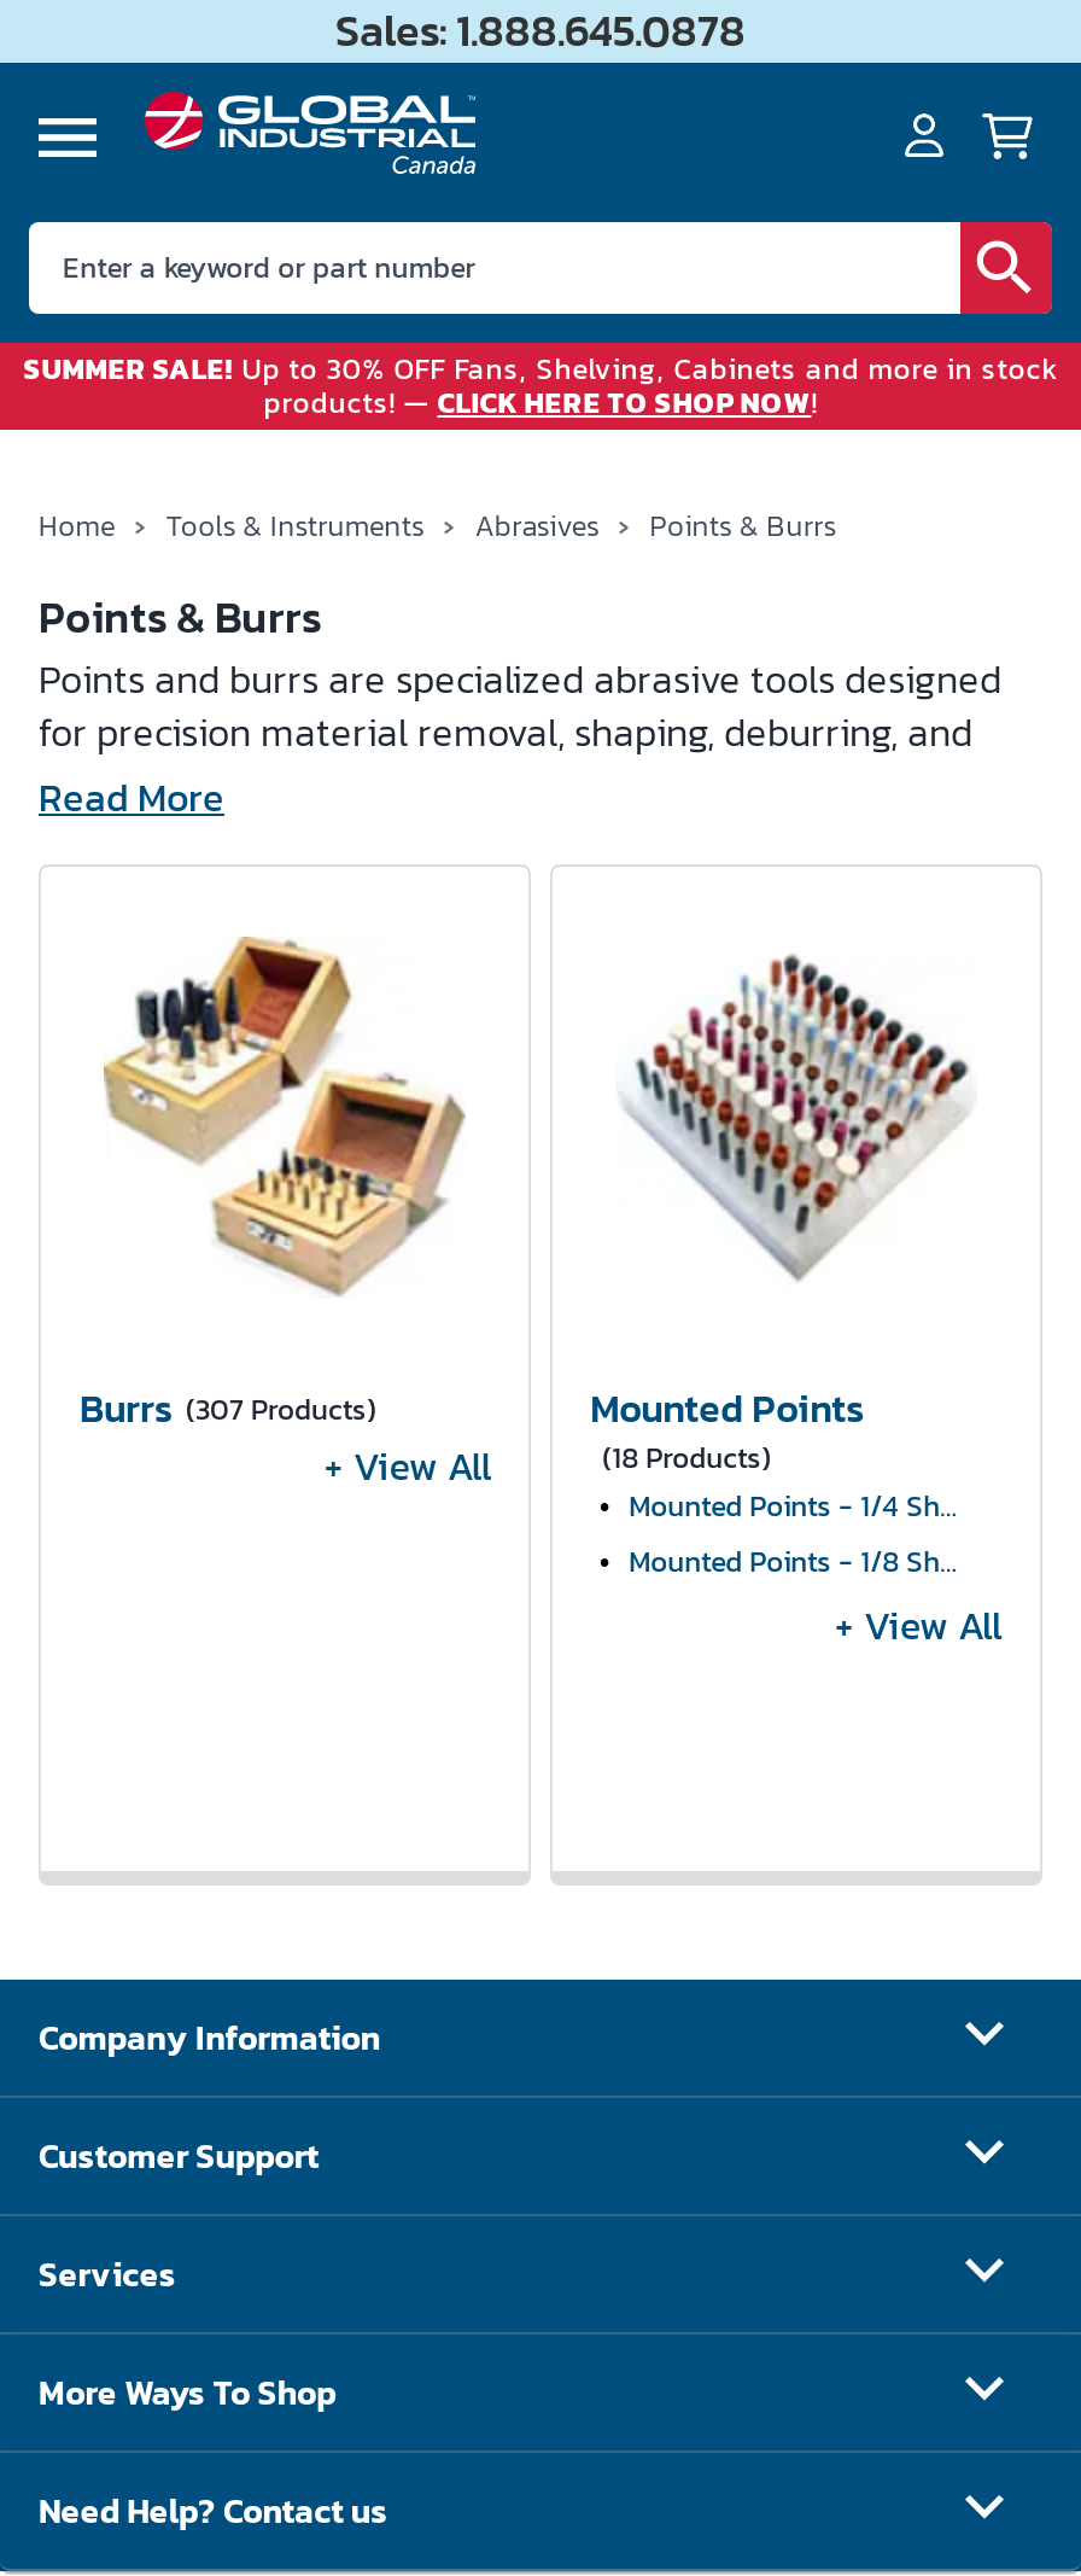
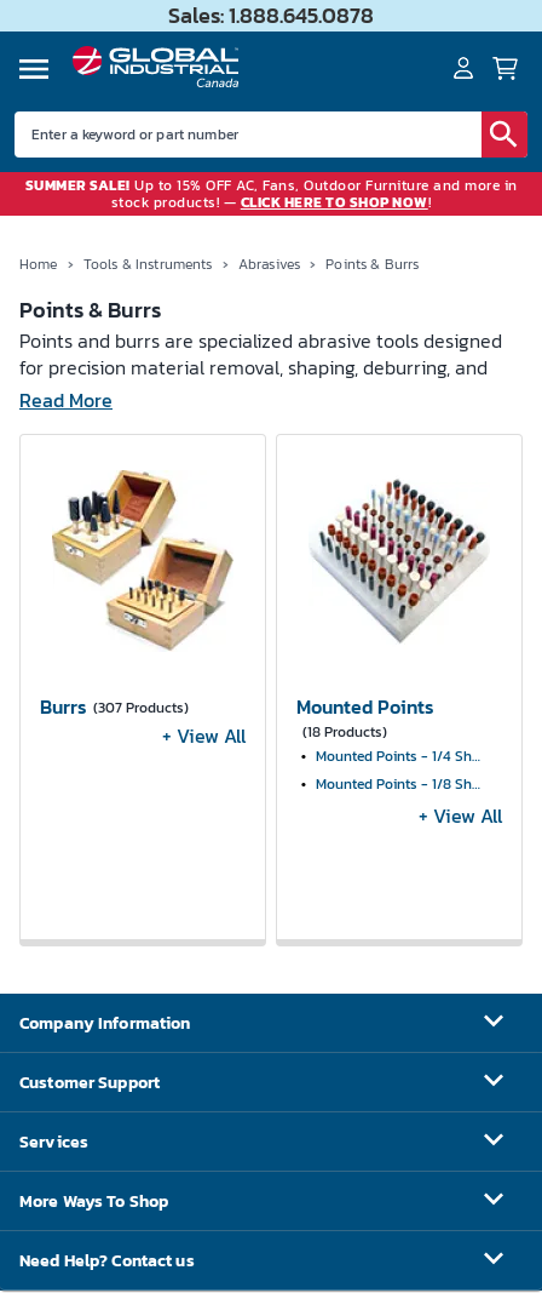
[24,348,1057,425] SUMMER SALE! Up to 30% OFF Fans, Shelving, Cabinets and more in stock | products! — CLICK HERE TO SHOP NOW! -> [25,175,517,213] SUMMER SALE! Up to 15% OFF AC, Fans, Outdoor Furniture and more in | stock products! — CLICK HERE TO SHOP NOW!

